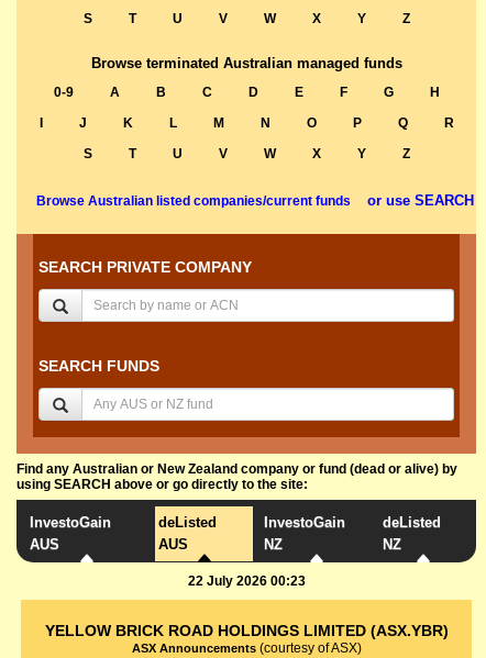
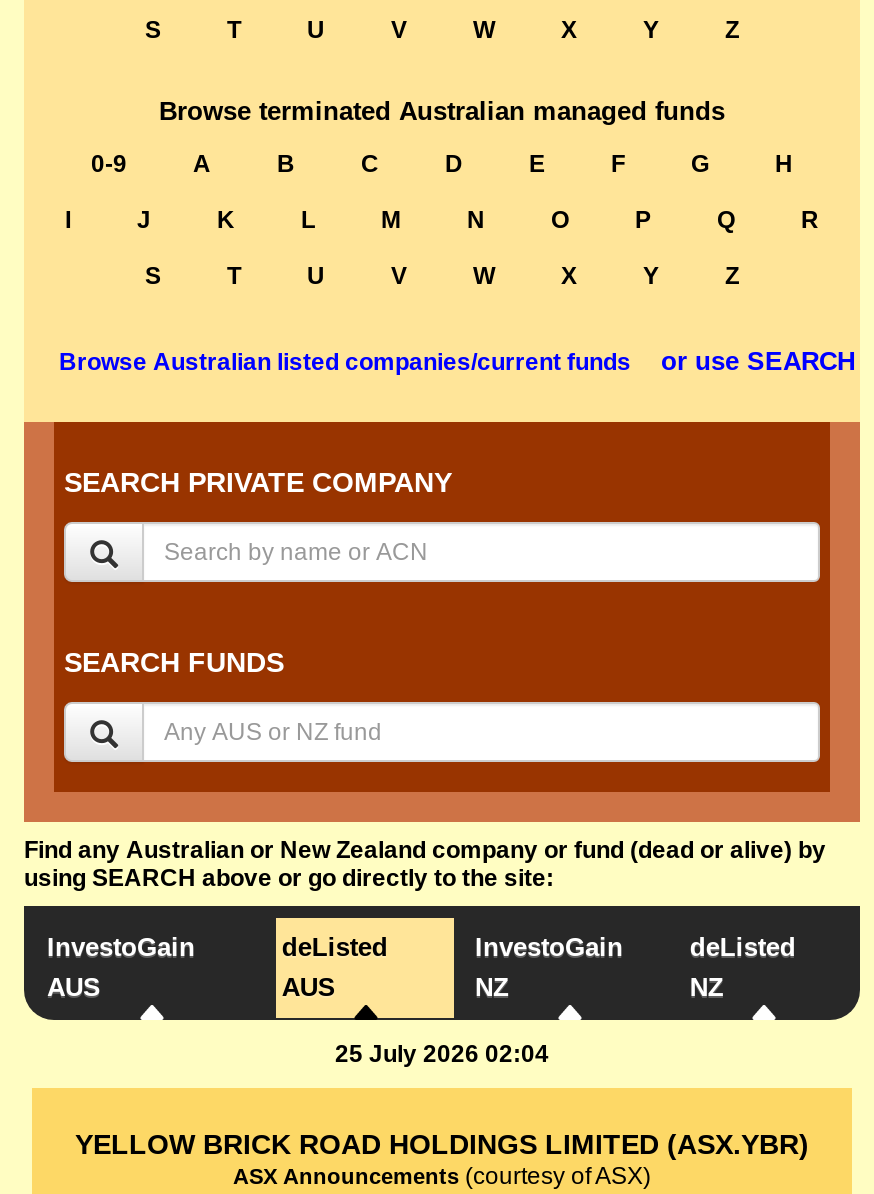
[187,573,305,589] 22 July 2026 00:23 -> [335,1040,549,1068] 25 July 2026 02:04

